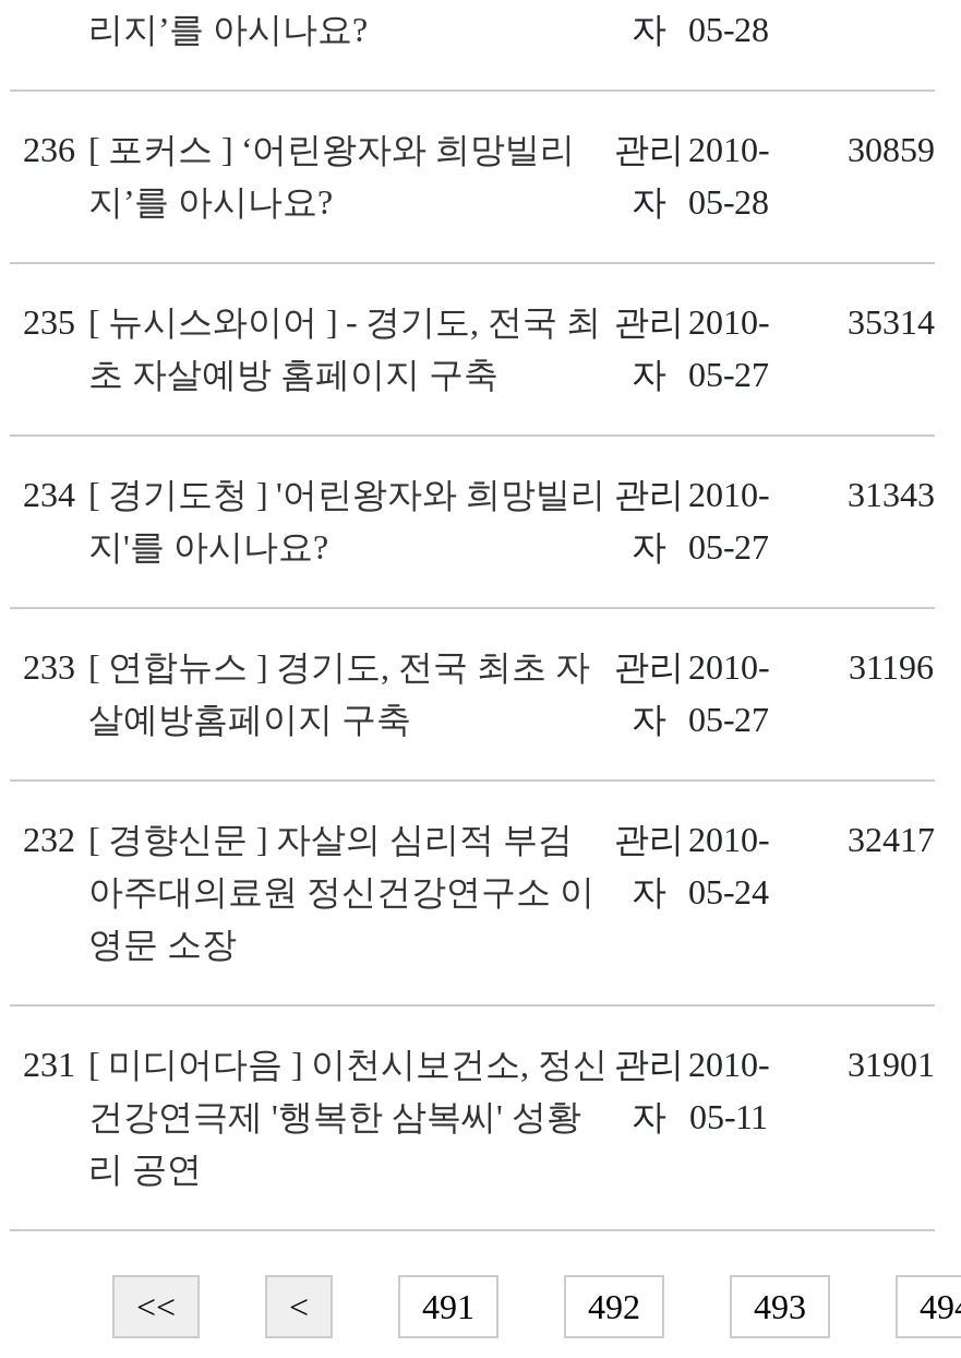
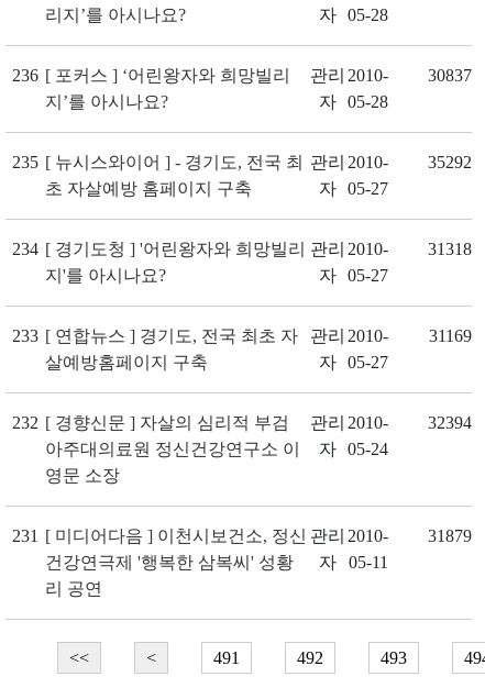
[848,131,935,168] 30859 -> [428,66,472,85] 30837
[848,303,935,341] 35314 -> [428,153,472,171] 35292
[848,476,935,513] 31343 -> [428,240,472,258] 31318
[849,648,934,686] 31196 -> [428,326,471,345] 31169
[848,821,935,858] 32417 -> [428,413,472,432] 32394
[848,1046,935,1083] 31901 -> [428,526,472,545] 31879

